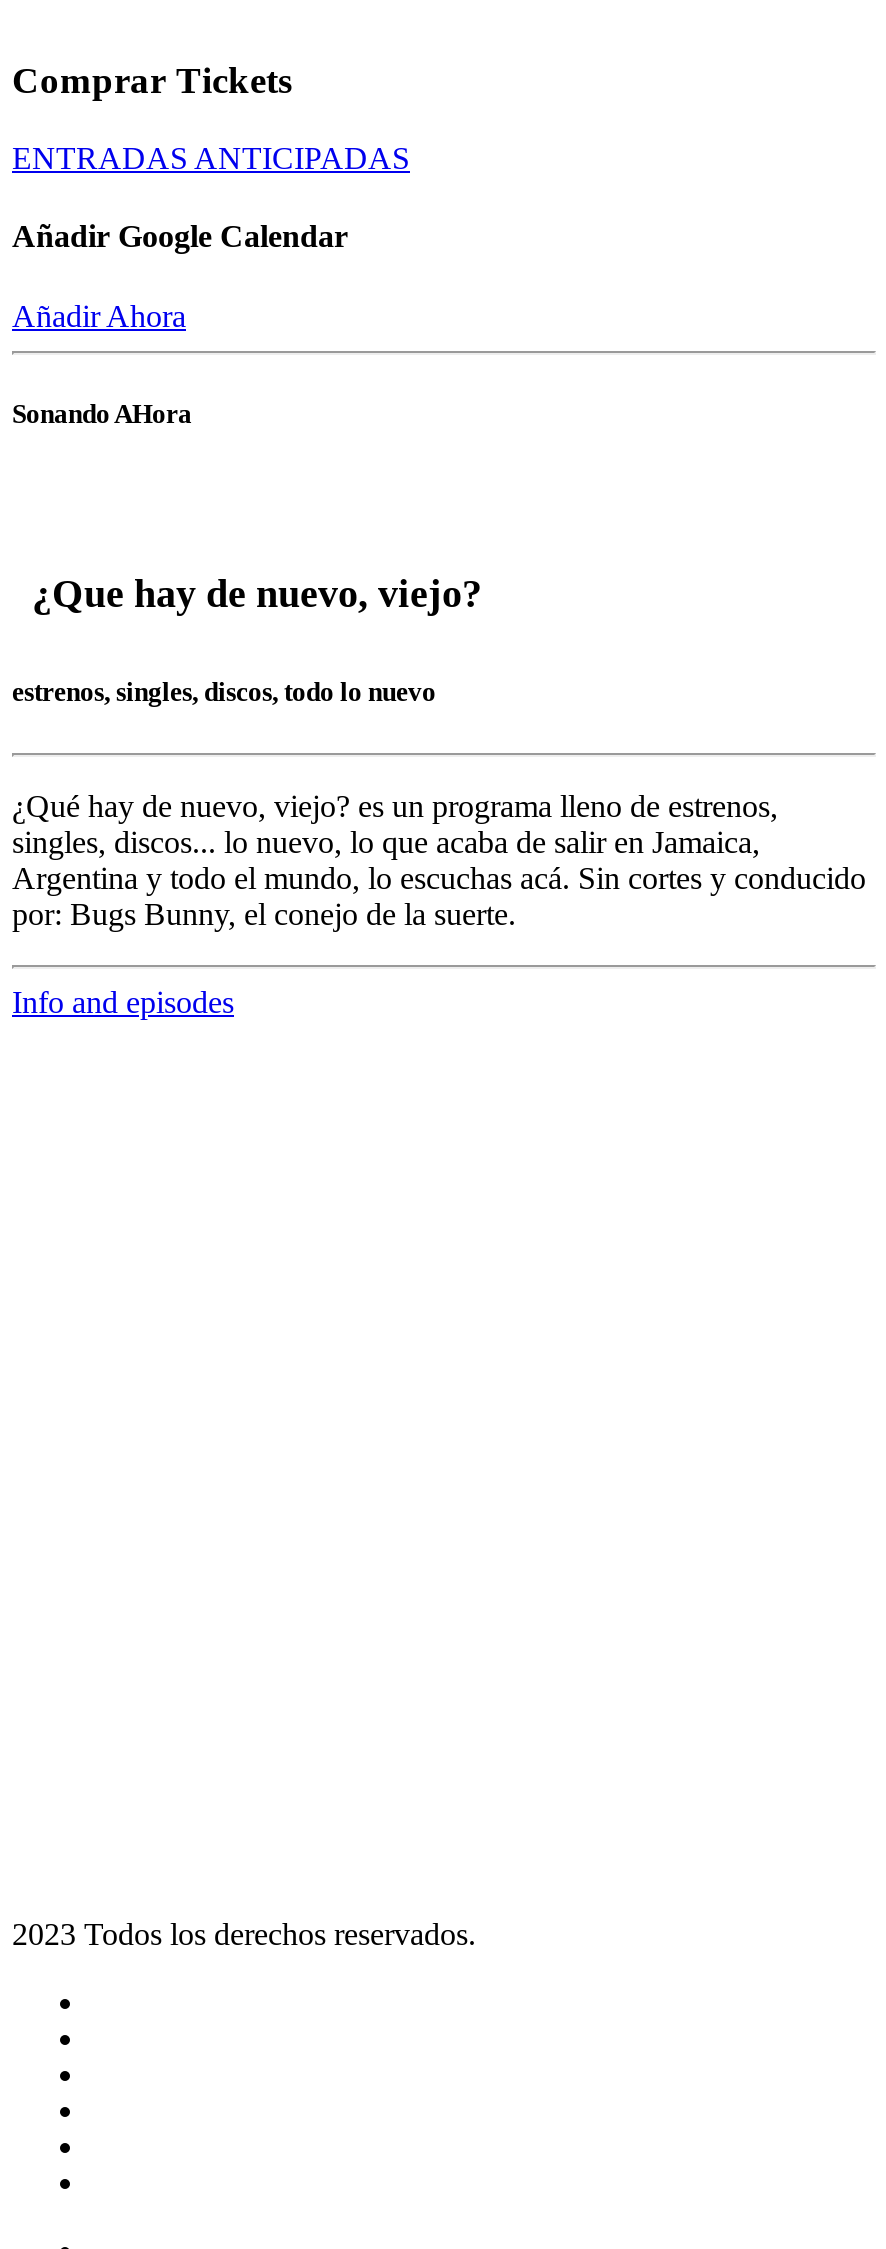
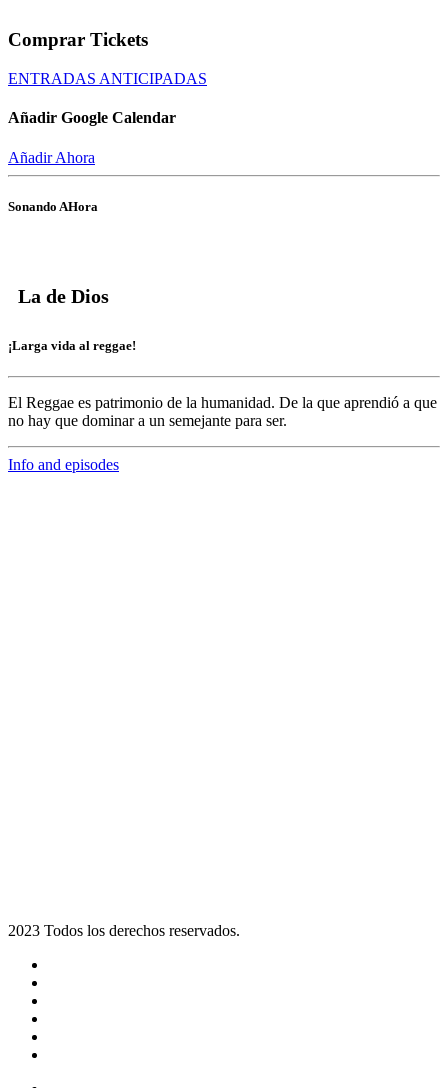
[32,571,482,615] ¿Que hay de nuevo, viejo? -> [18,285,109,307] La de Dios
[12,678,436,708] estrenos, singles, discos, todo lo nuevo -> [8,338,136,353] ¡Larga vida al reggae!
[12,790,866,932] ¿Qué hay de nuevo, viejo? es un programa lleno de estrenos, | singles, discos... lo nuevo, lo que acaba de salir en Jamaica, | Argentina y todo el mundo, lo escuchas acá. Sin cortes y conducido | por: Bugs Bunny, el conejo de la suerte. -> [8,394,437,429] El Reggae es patrimonio de la humanidad. De la que aprendió a que | no hay que dominar a un semejante para ser.

